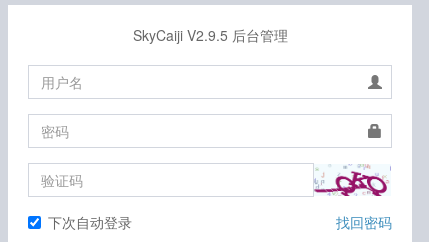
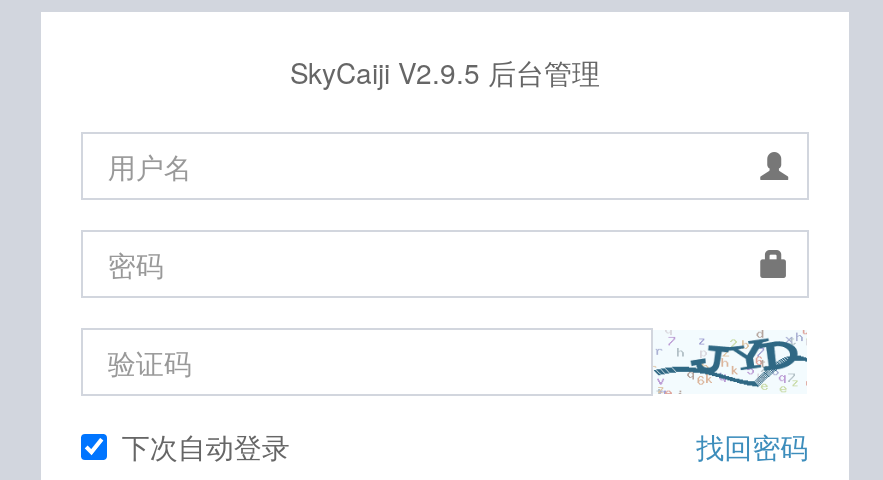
[313,164,391,197] [image] -> [653,330,809,396] [image]

